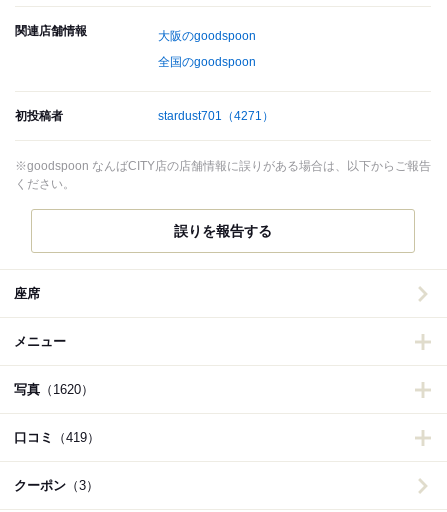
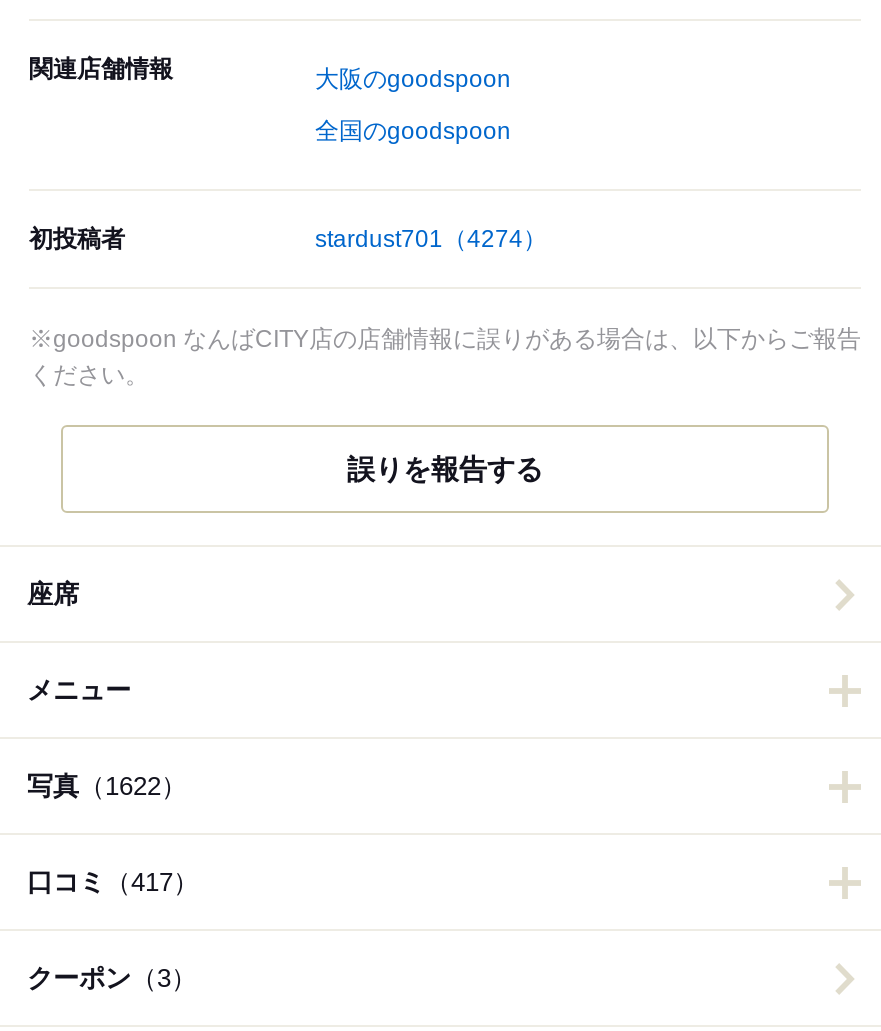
[158,109,274,123] stardust701（4271） -> [315,225,547,253] stardust701（4274）
[14,382,94,397] 写真（1620） -> [27,771,187,801] 写真（1622）
[14,430,100,445] 口コミ（419） -> [27,867,199,897] 口コミ（417）

